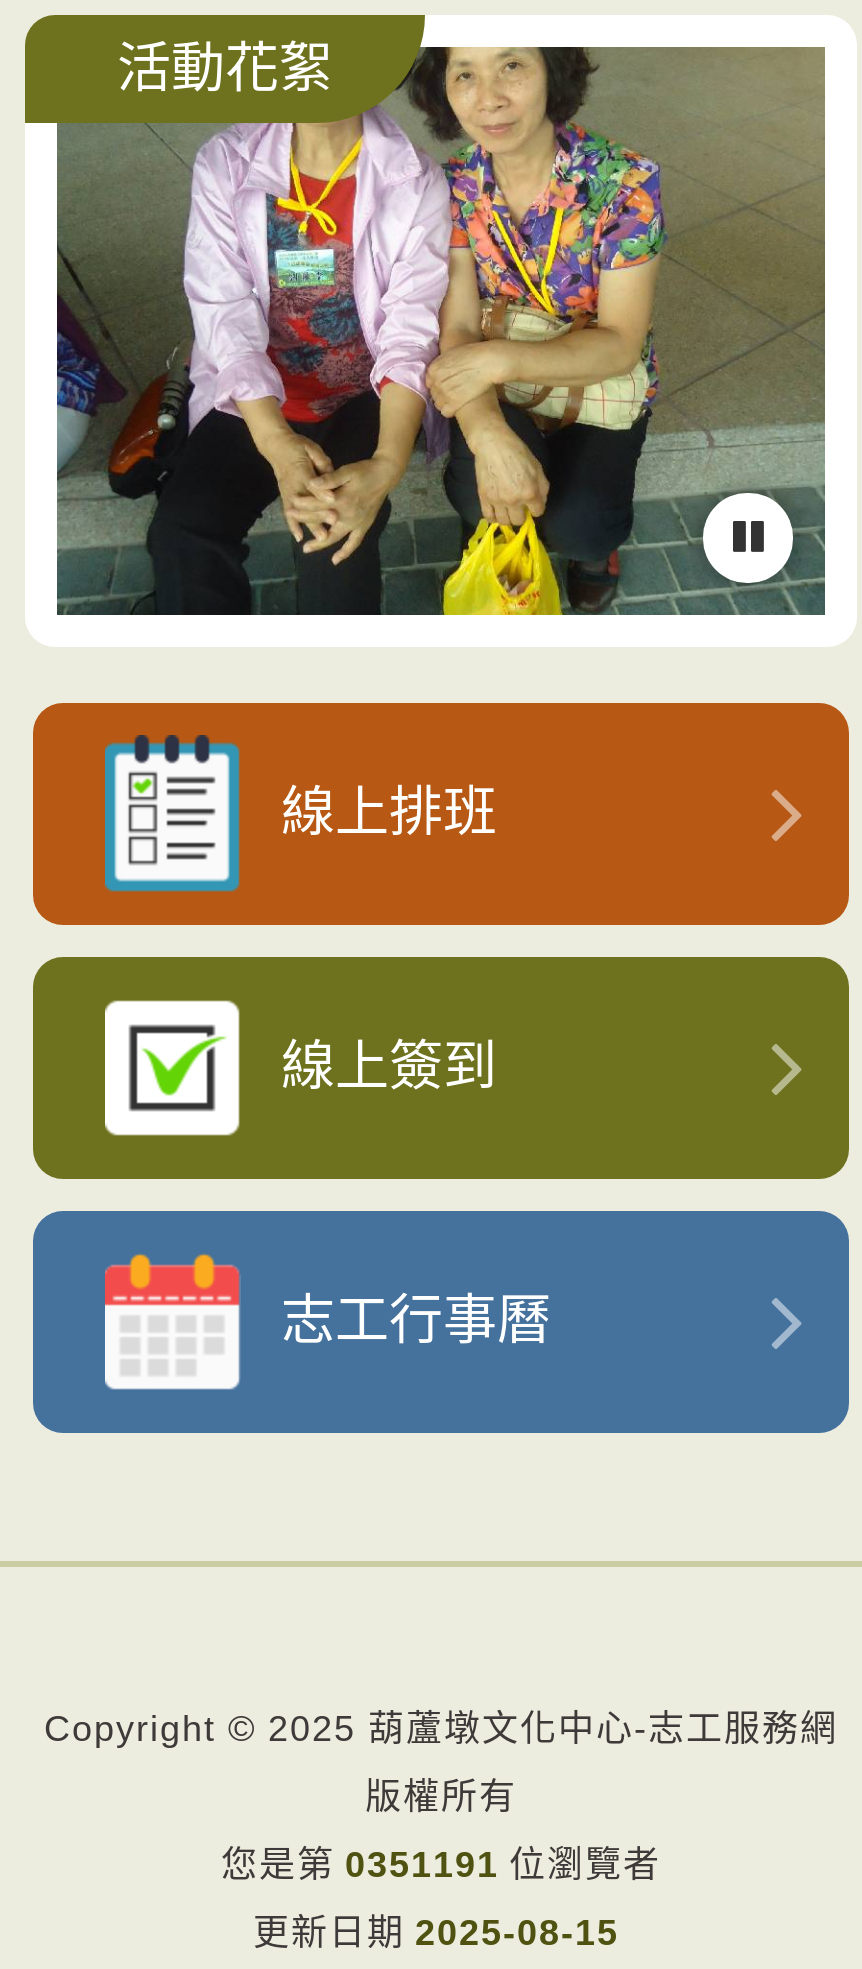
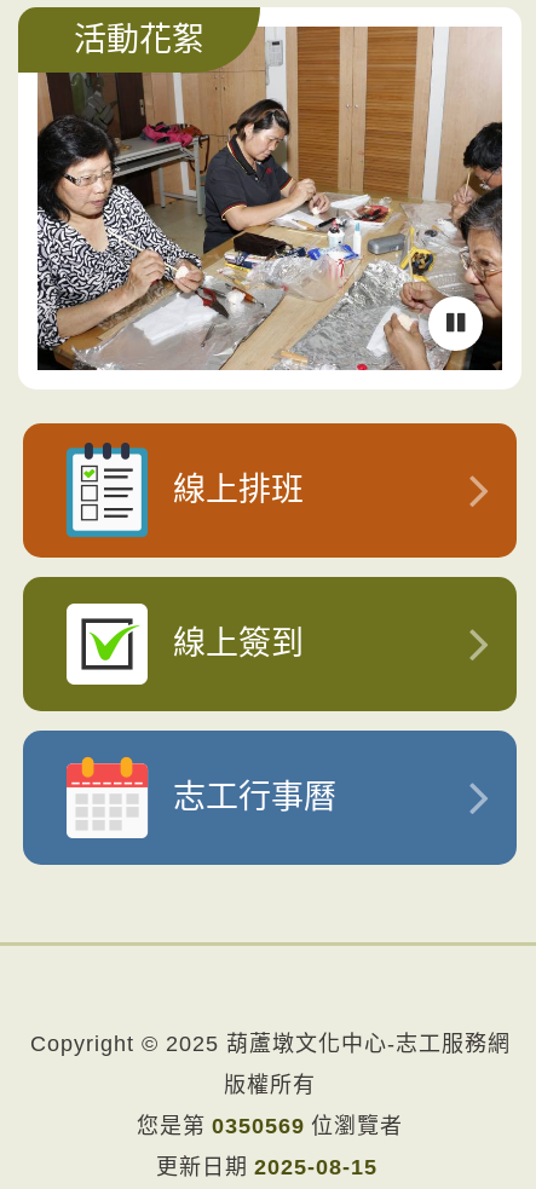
[55,45,827,617] [image] -> [36,25,503,371] [image]
[221,1845,661,1885] 您是第 0351191 位瀏覽者 -> [137,1114,403,1138] 您是第 0350569 位瀏覽者

